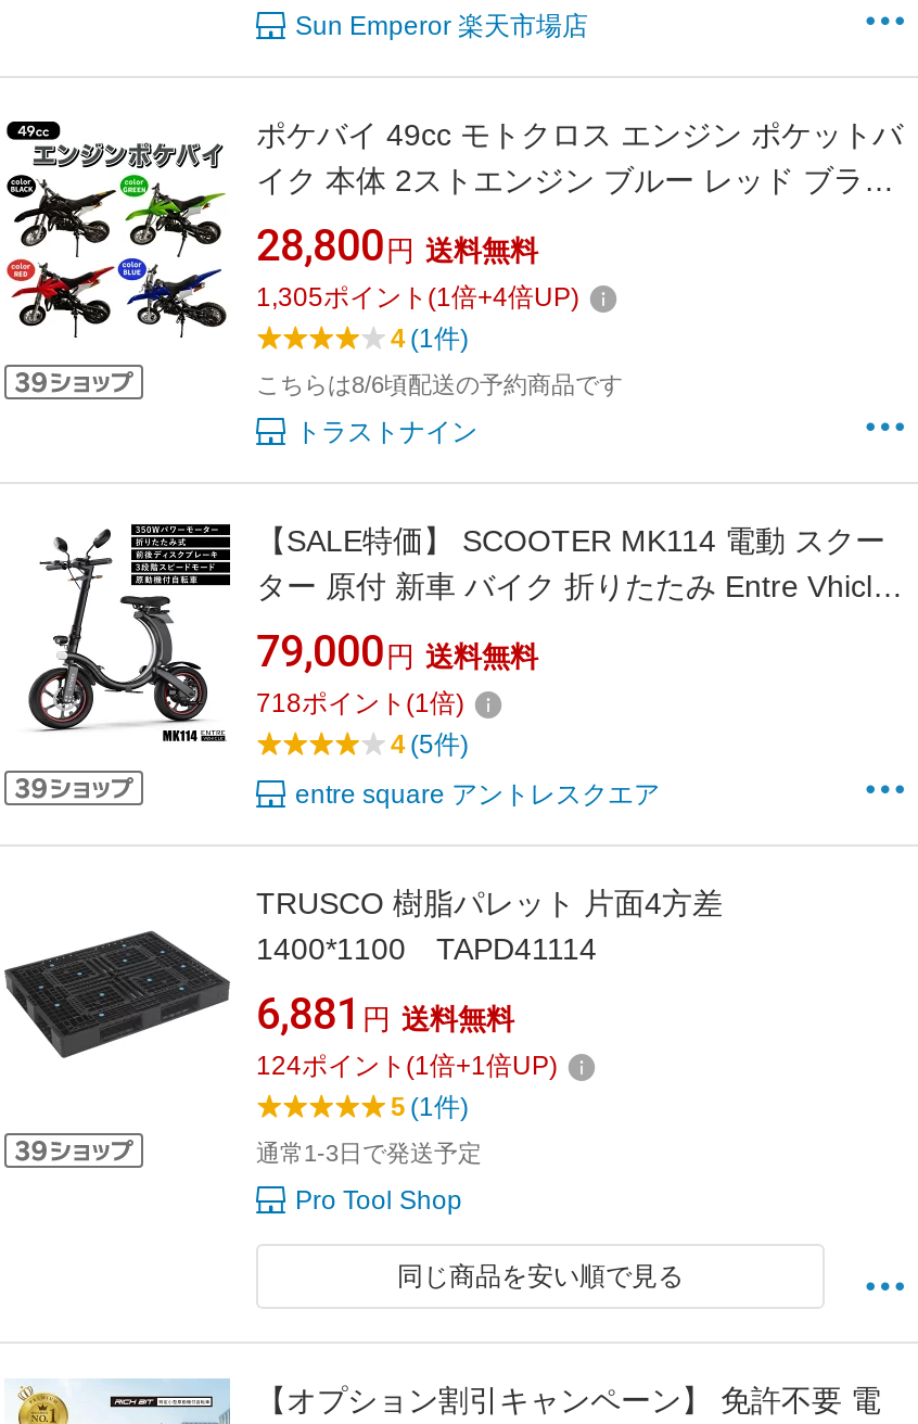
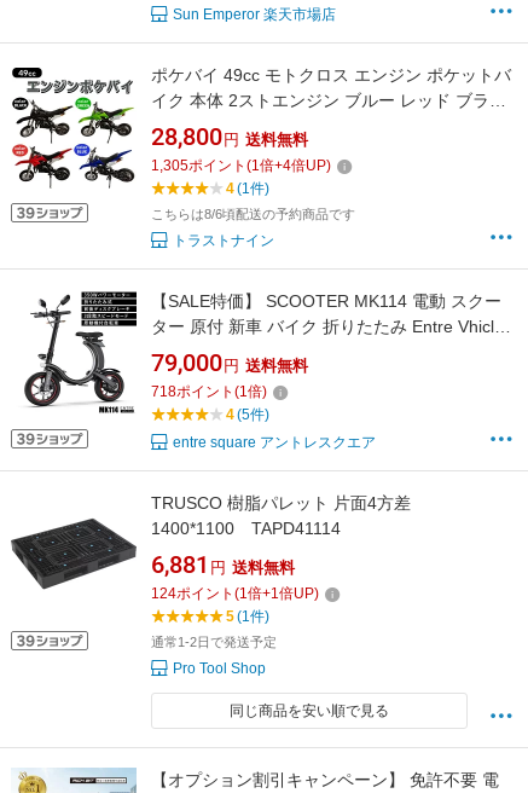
[256,1139,482,1165] 通常1-3日で発送予定 -> [151,635,277,649] 通常1-2日で発送予定

